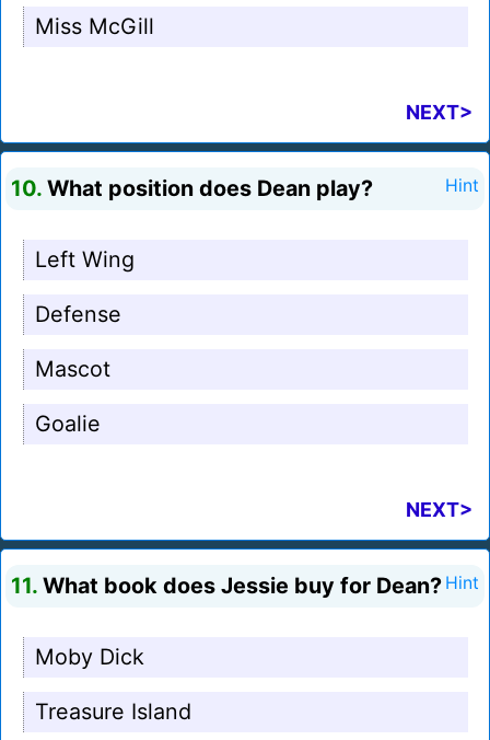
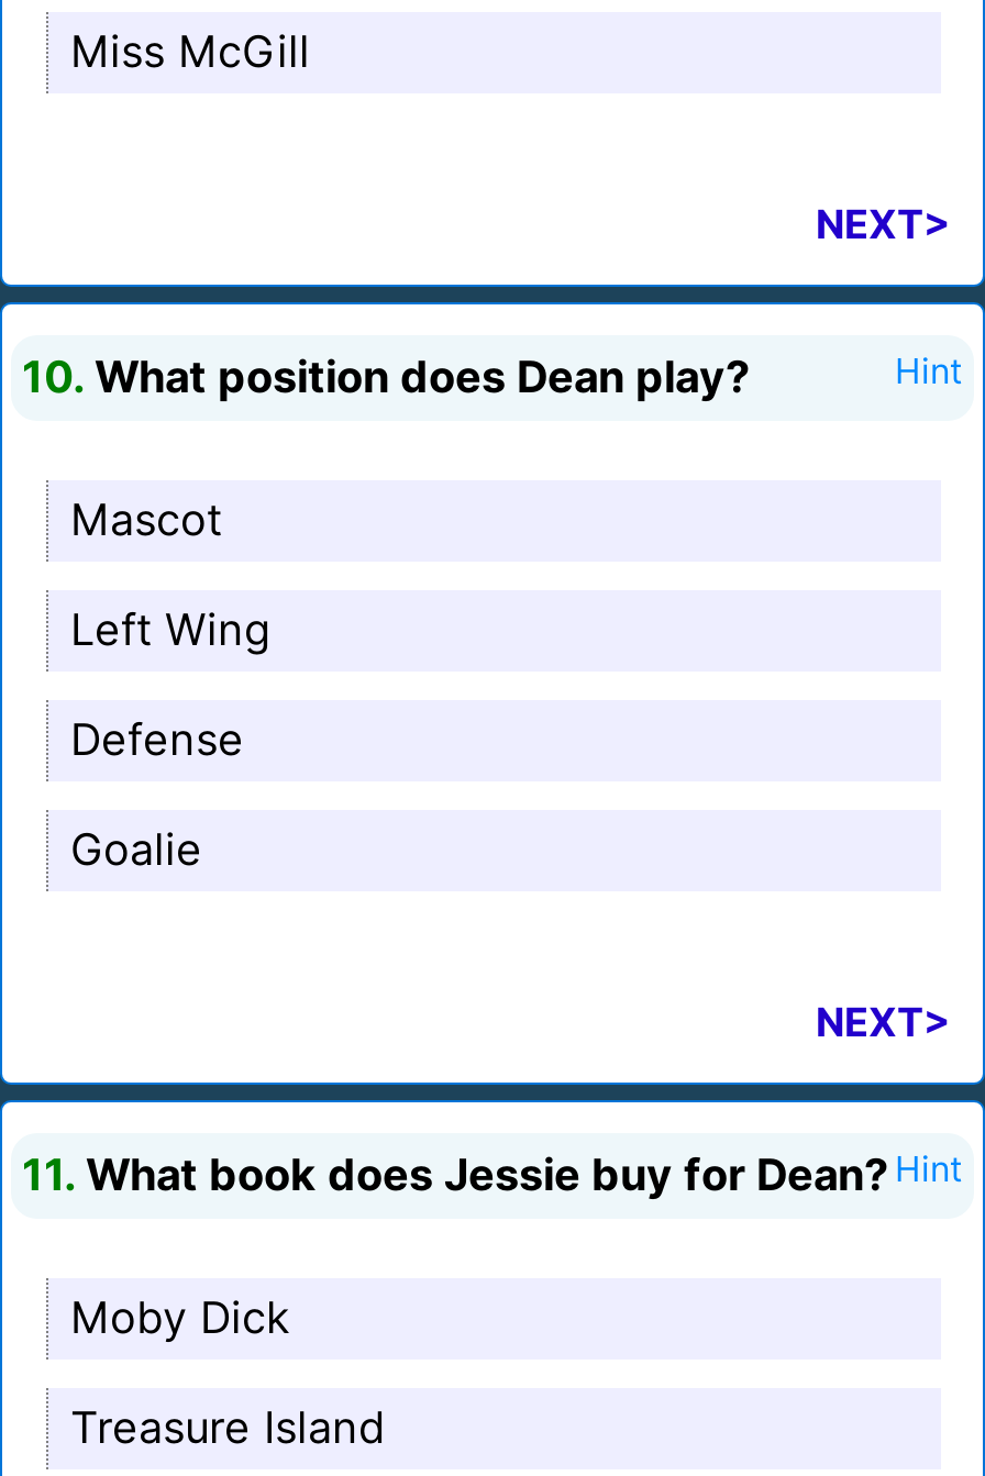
moved [35,246,135,327] -> [70,603,270,766]: Left Wing | Defense
moved [35,356,110,382] -> [70,493,222,546]: Mascot

